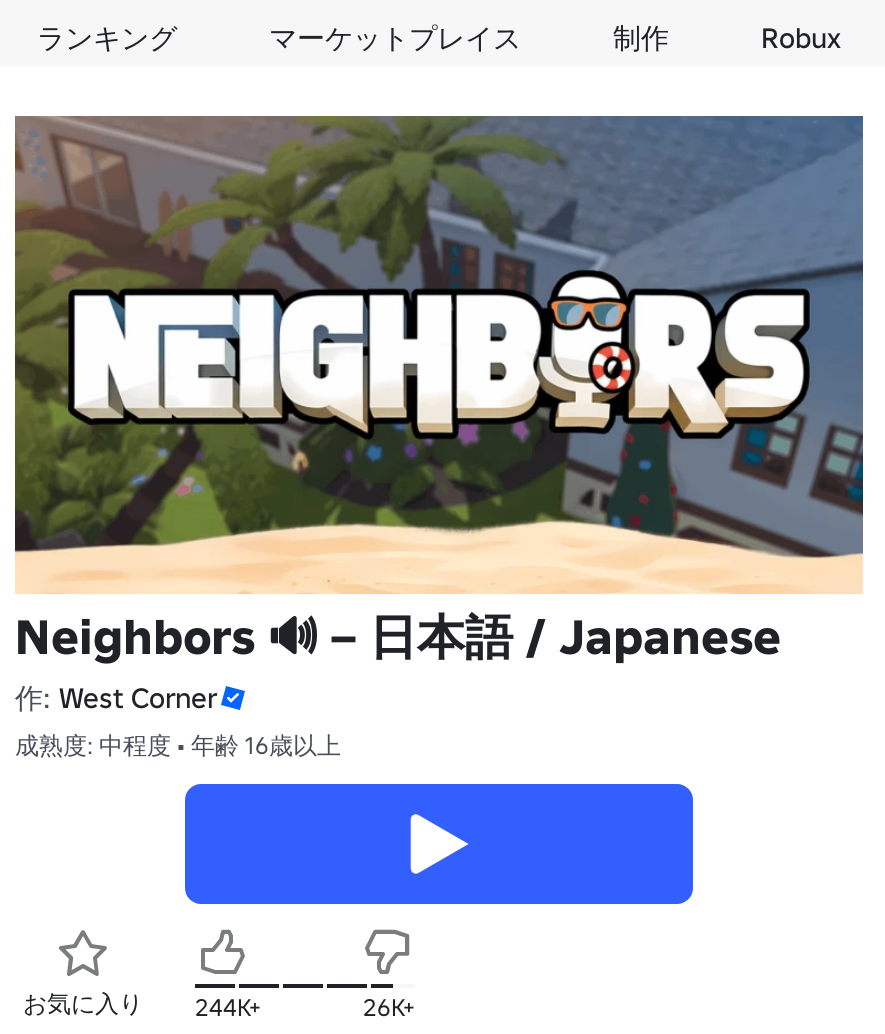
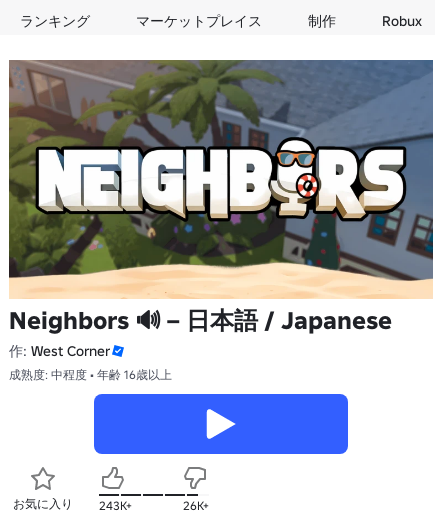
[23,987,261,1021] お気に入り 244K+ -> [13,495,132,512] お気に入り 243K+

